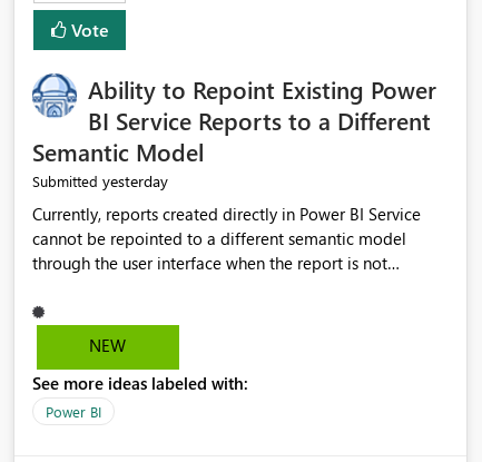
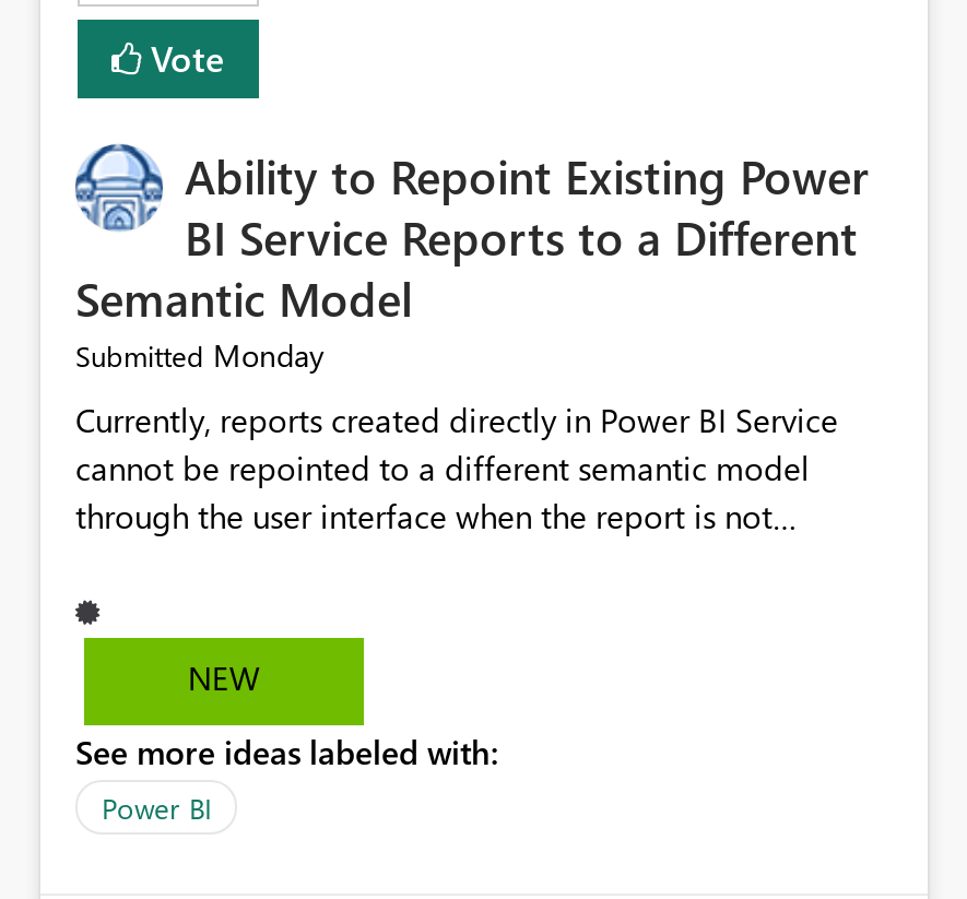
[32,171,168,192] Submitted yesterday -> [75,335,325,377] Submitted Monday

